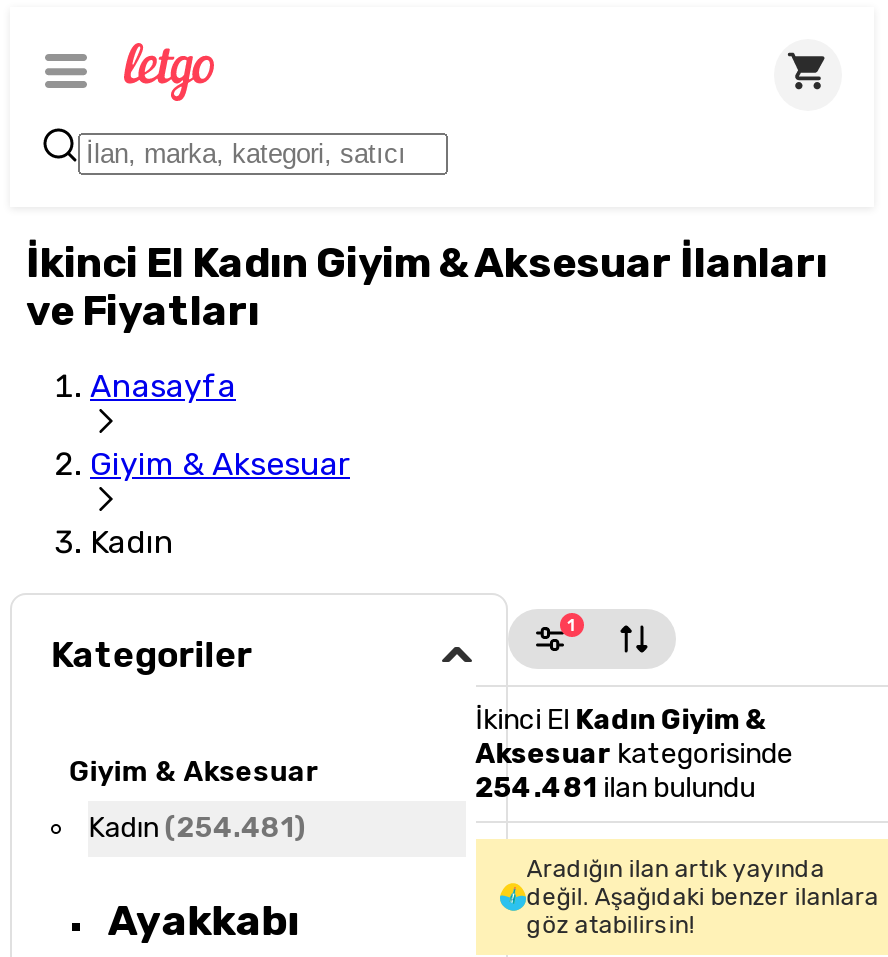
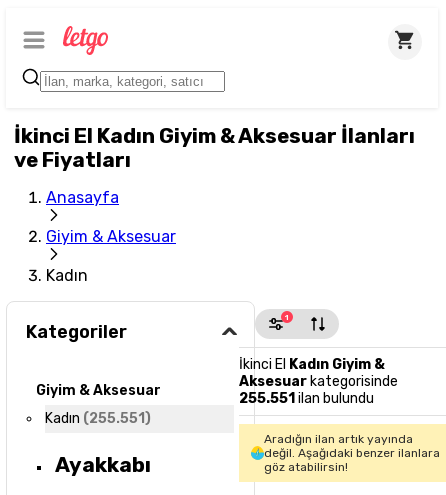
[475,771,755,805] 254.481 ilan bulundu -> [239,390,374,407] 255.551 ilan bulundu
[89,811,307,845] Kadın (254.481) -> [45,410,151,427] Kadın (255.551)

